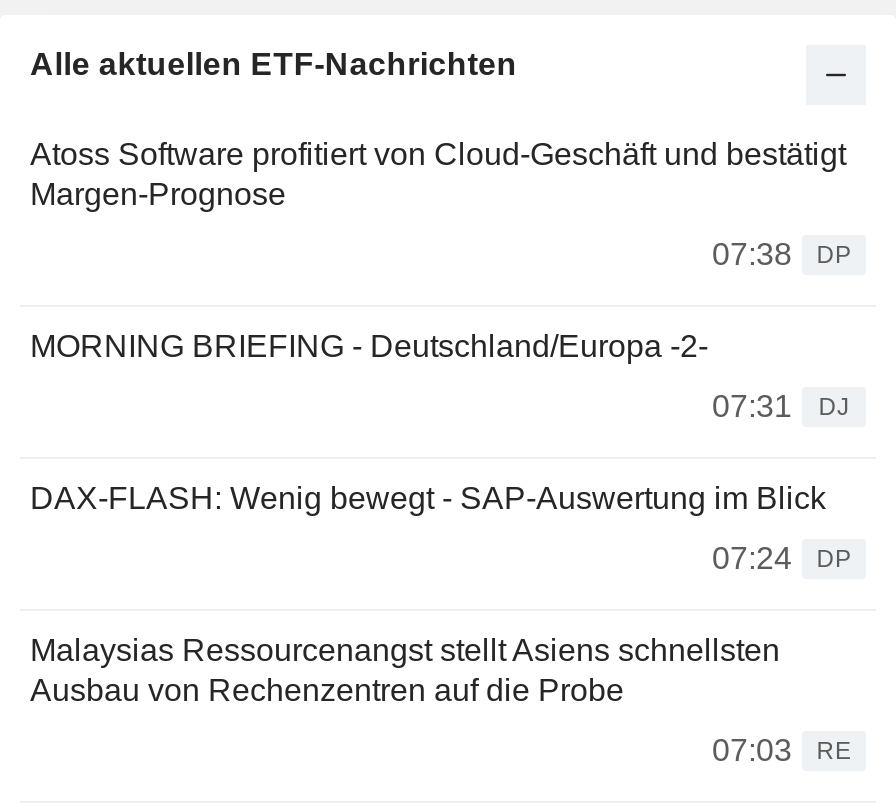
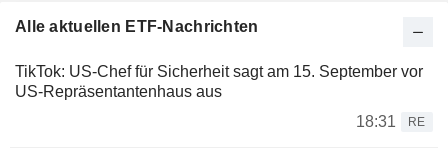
[30,138,851,768] Atoss Software profitiert von Cloud-Geschäft und bestätigt | Margen-Prognose | 07:38 | DP | MORNING BRIEFING - Deutschland/Europa -2- | 07:31 | DJ | DAX-FLASH: Wenig bewegt - SAP-Auswertung im Blick | 07:24 | DP | Malaysias Ressourcenangst stellt Asiens schnellsten | Ausbau von Rechenzentren auf die Probe | 07:03 -> [15,63,423,130] TikTok: US-Chef für Sicherheit sagt am 15. September vor | US-Repräsentantenhaus aus | 18:31

